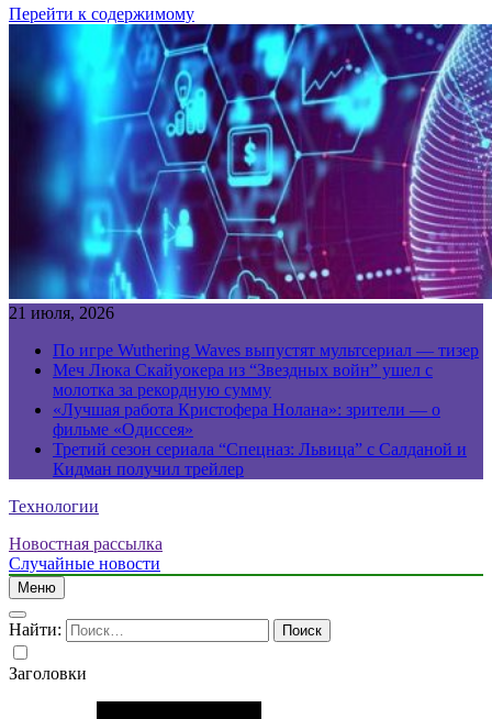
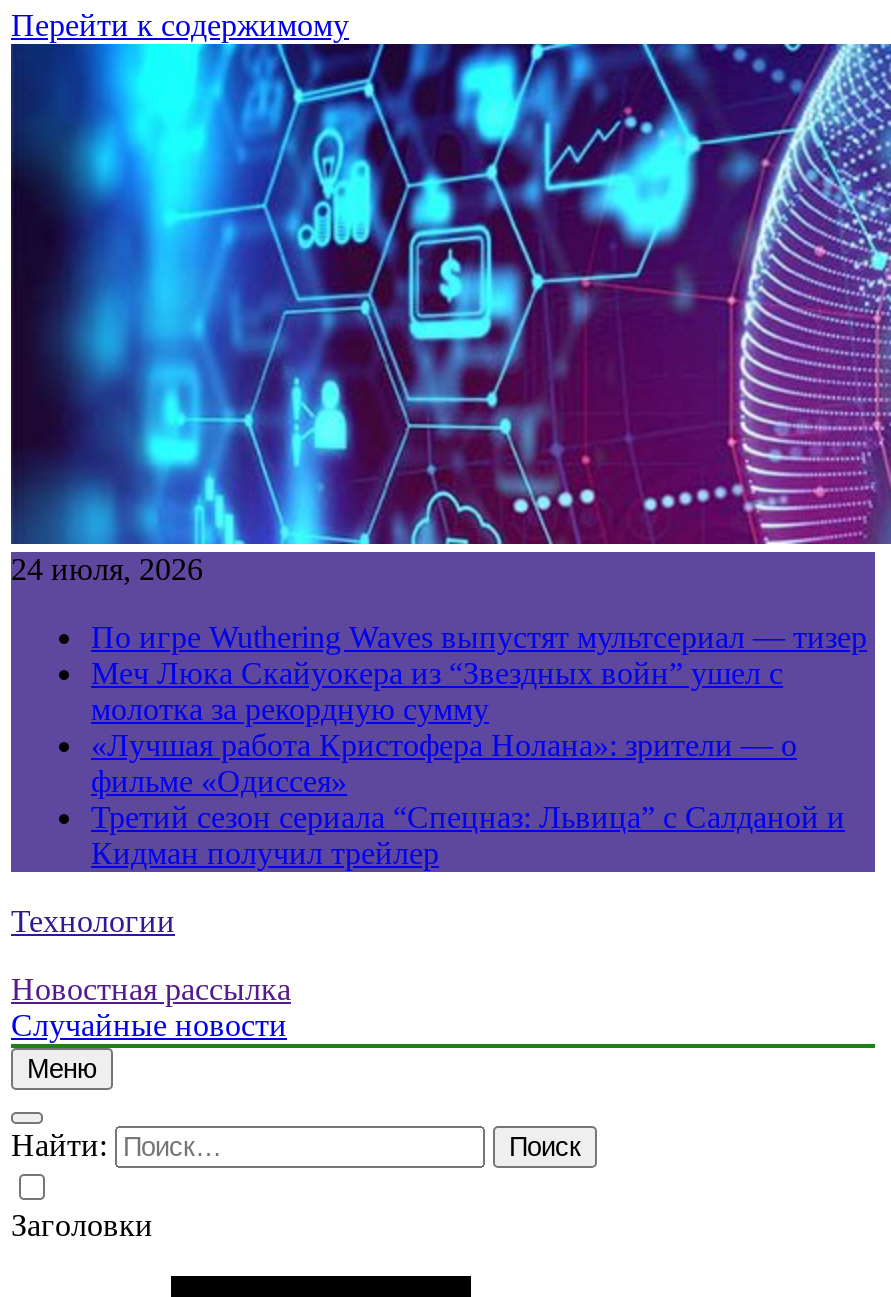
[9,303,114,322] 21 июля, 2026 -> [11,552,203,586] 24 июля, 2026

